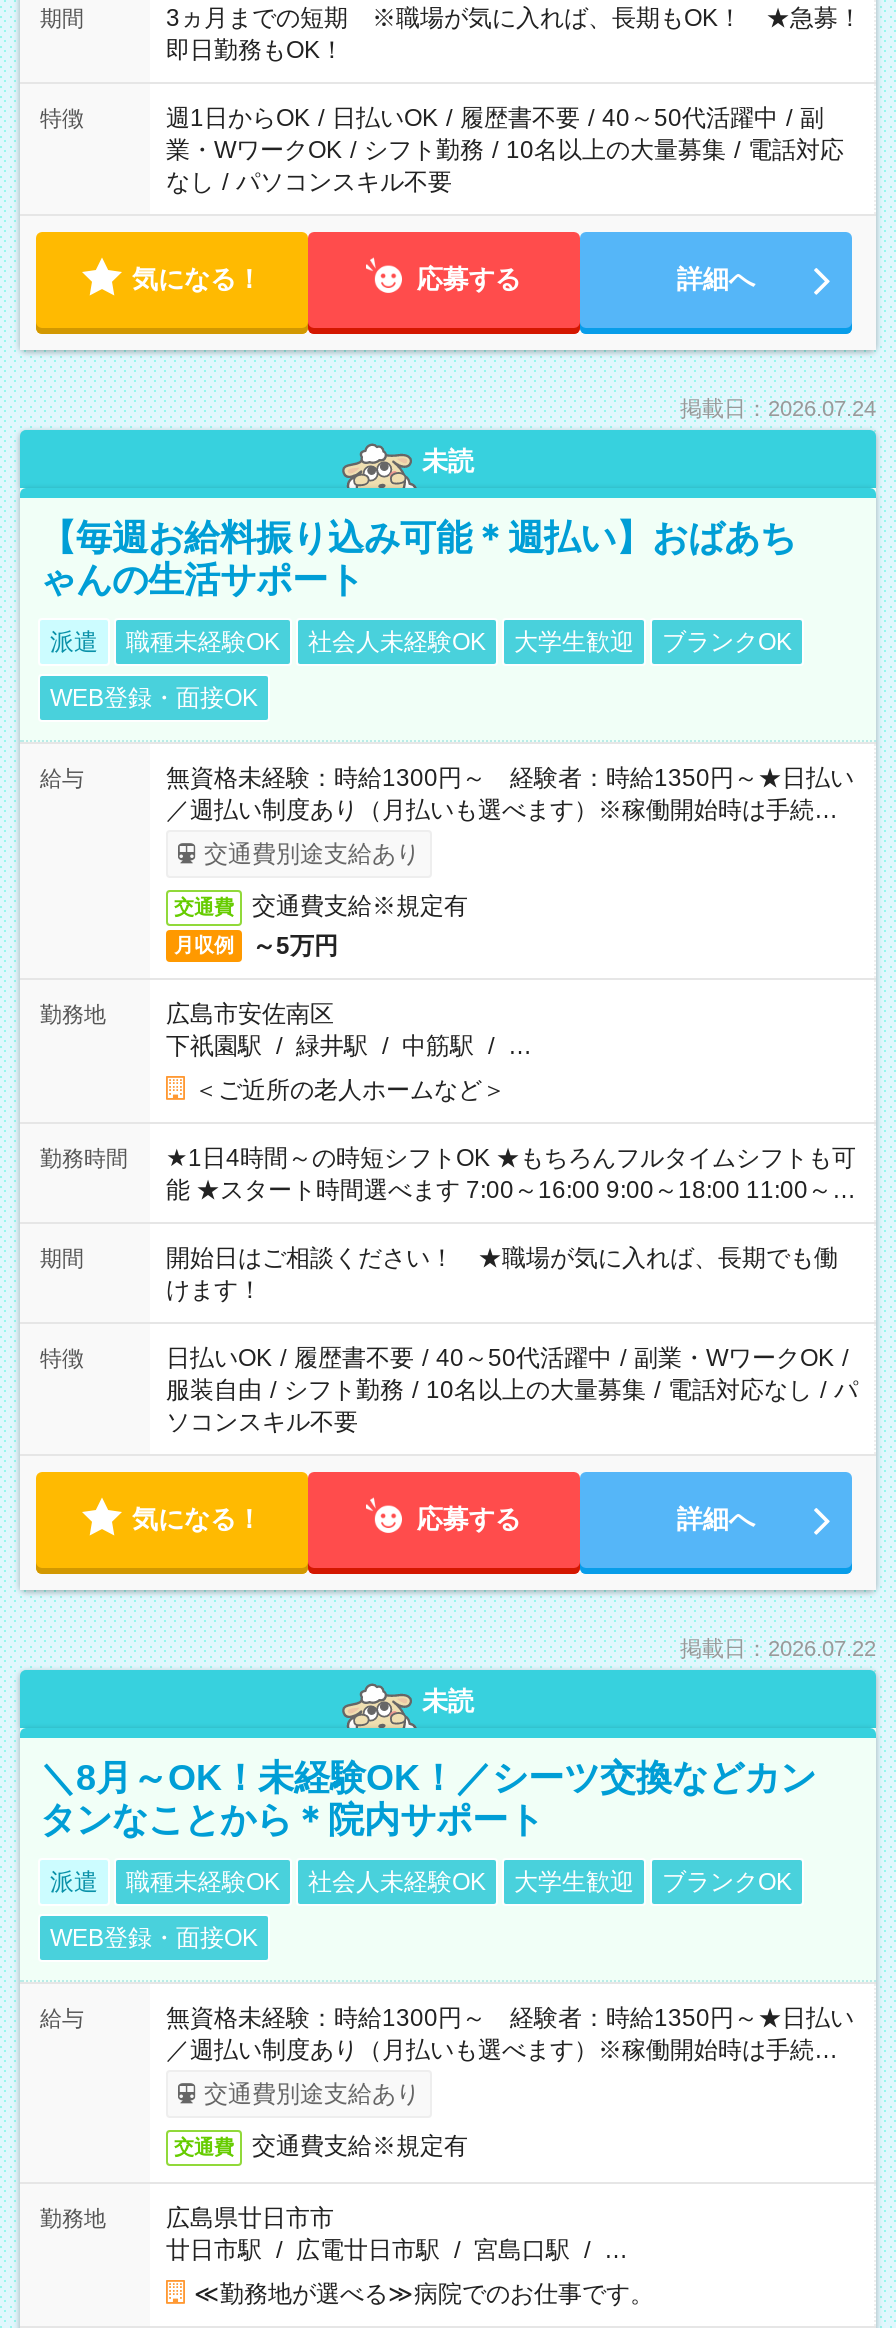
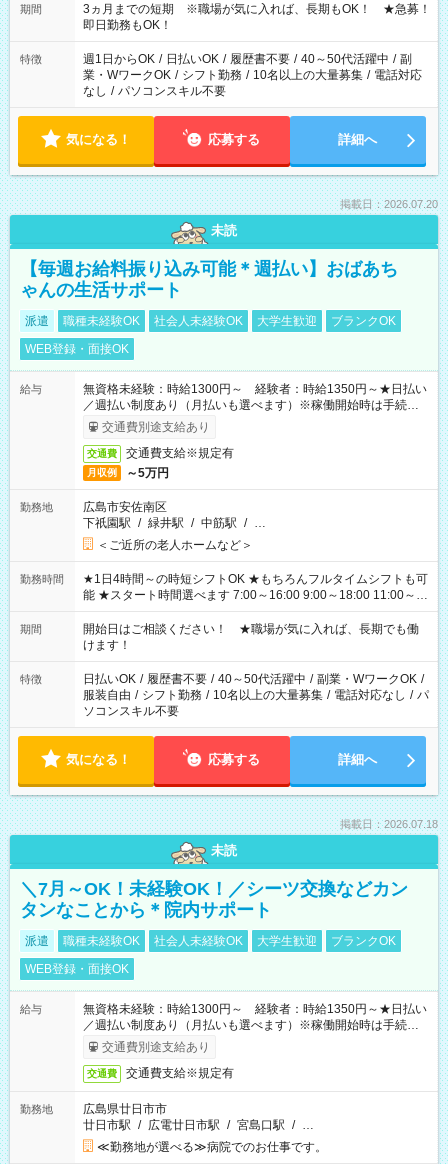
[680,396,876,420] 掲載日：2026.07.24 -> [340,198,438,210] 掲載日：2026.07.20
[680,1636,876,1660] 掲載日：2026.07.22 -> [340,818,438,830] 掲載日：2026.07.18
[40,1758,816,1798] ＼8月～OK！未経験OK！／シーツ交換などカン -> [20,879,408,899] ＼7月～OK！未経験OK！／シーツ交換などカン

